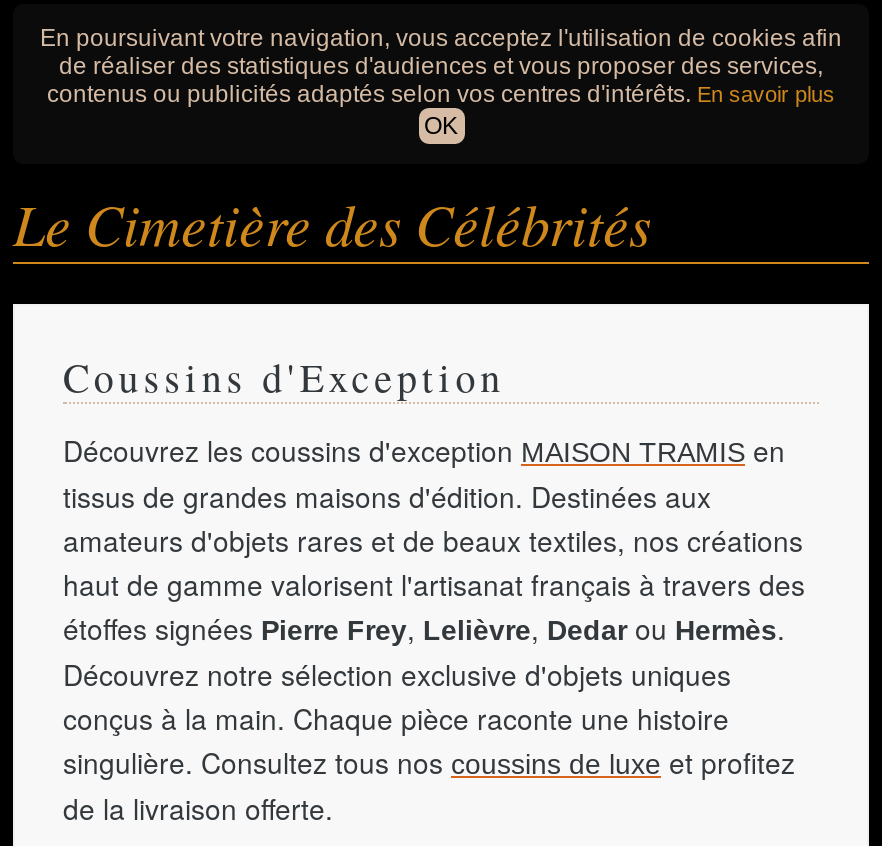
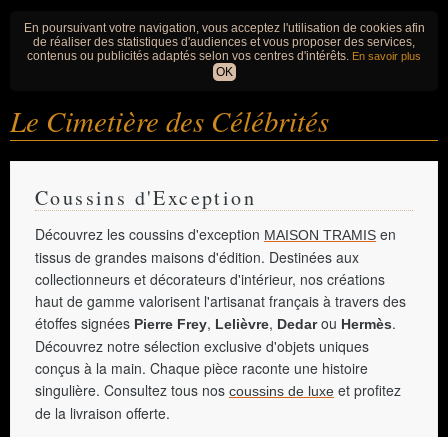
[63,520,803,560] amateurs d'objets rares et de beaux textiles, nos créations -> [35,269,385,289] collectionneurs et décorateurs d'intérieur, nos créations

